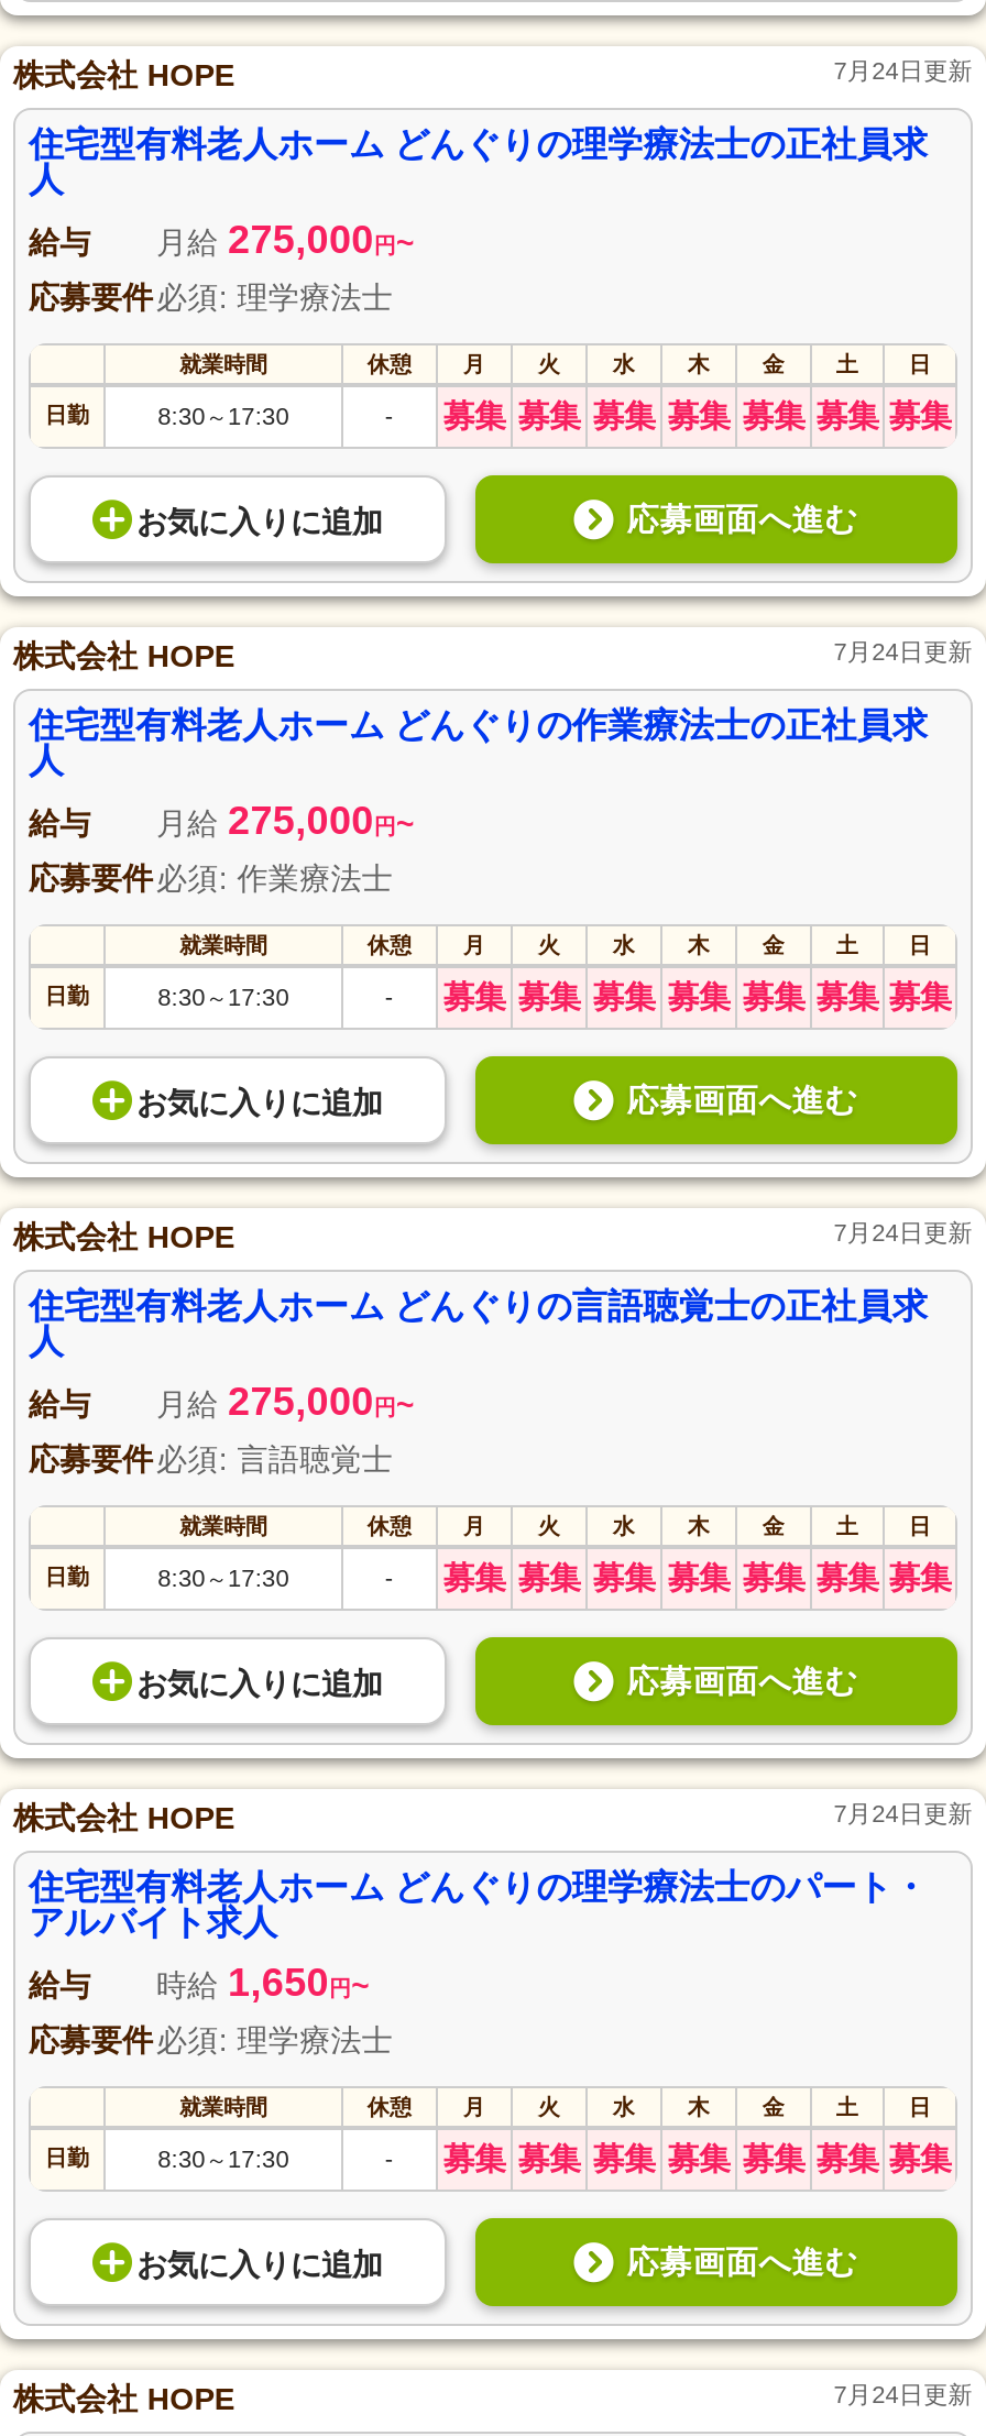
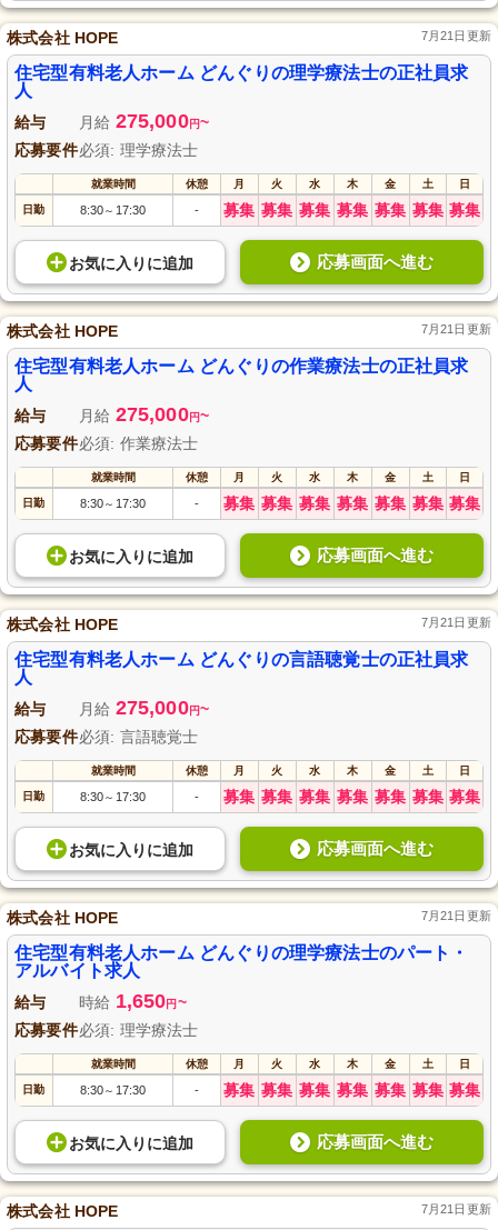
[833,58,973,84] 7月24日更新 -> [421,29,491,42] 7月21日更新
[833,639,973,665] 7月24日更新 -> [421,322,491,336] 7月21日更新
[833,1220,973,1246] 7月24日更新 -> [421,616,491,629] 7月21日更新
[833,1800,973,1827] 7月24日更新 -> [421,909,491,922] 7月21日更新
[833,2381,973,2408] 7月24日更新 -> [421,1202,491,1216] 7月21日更新

